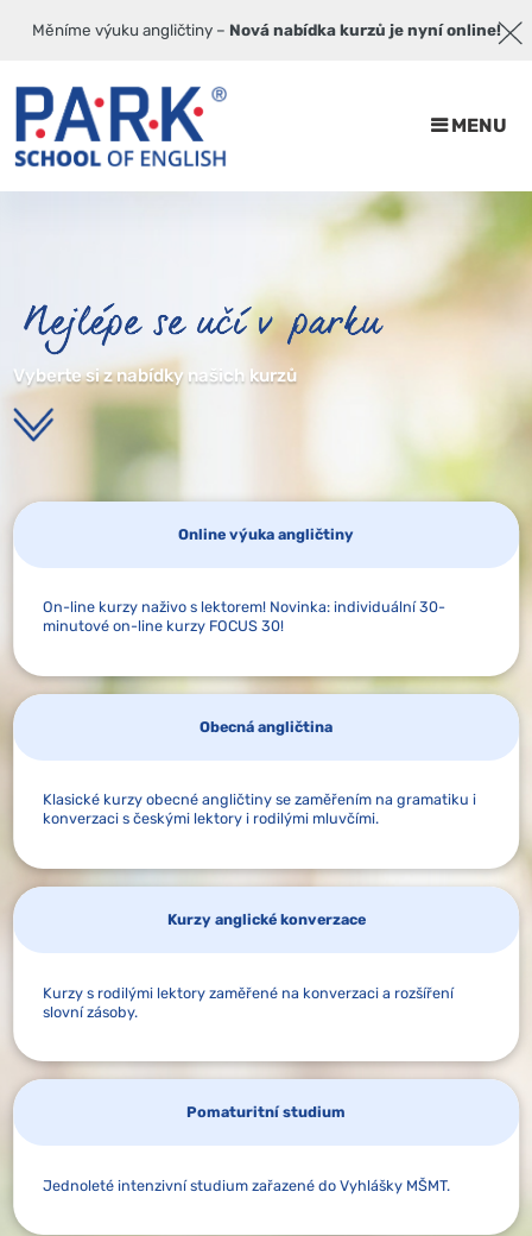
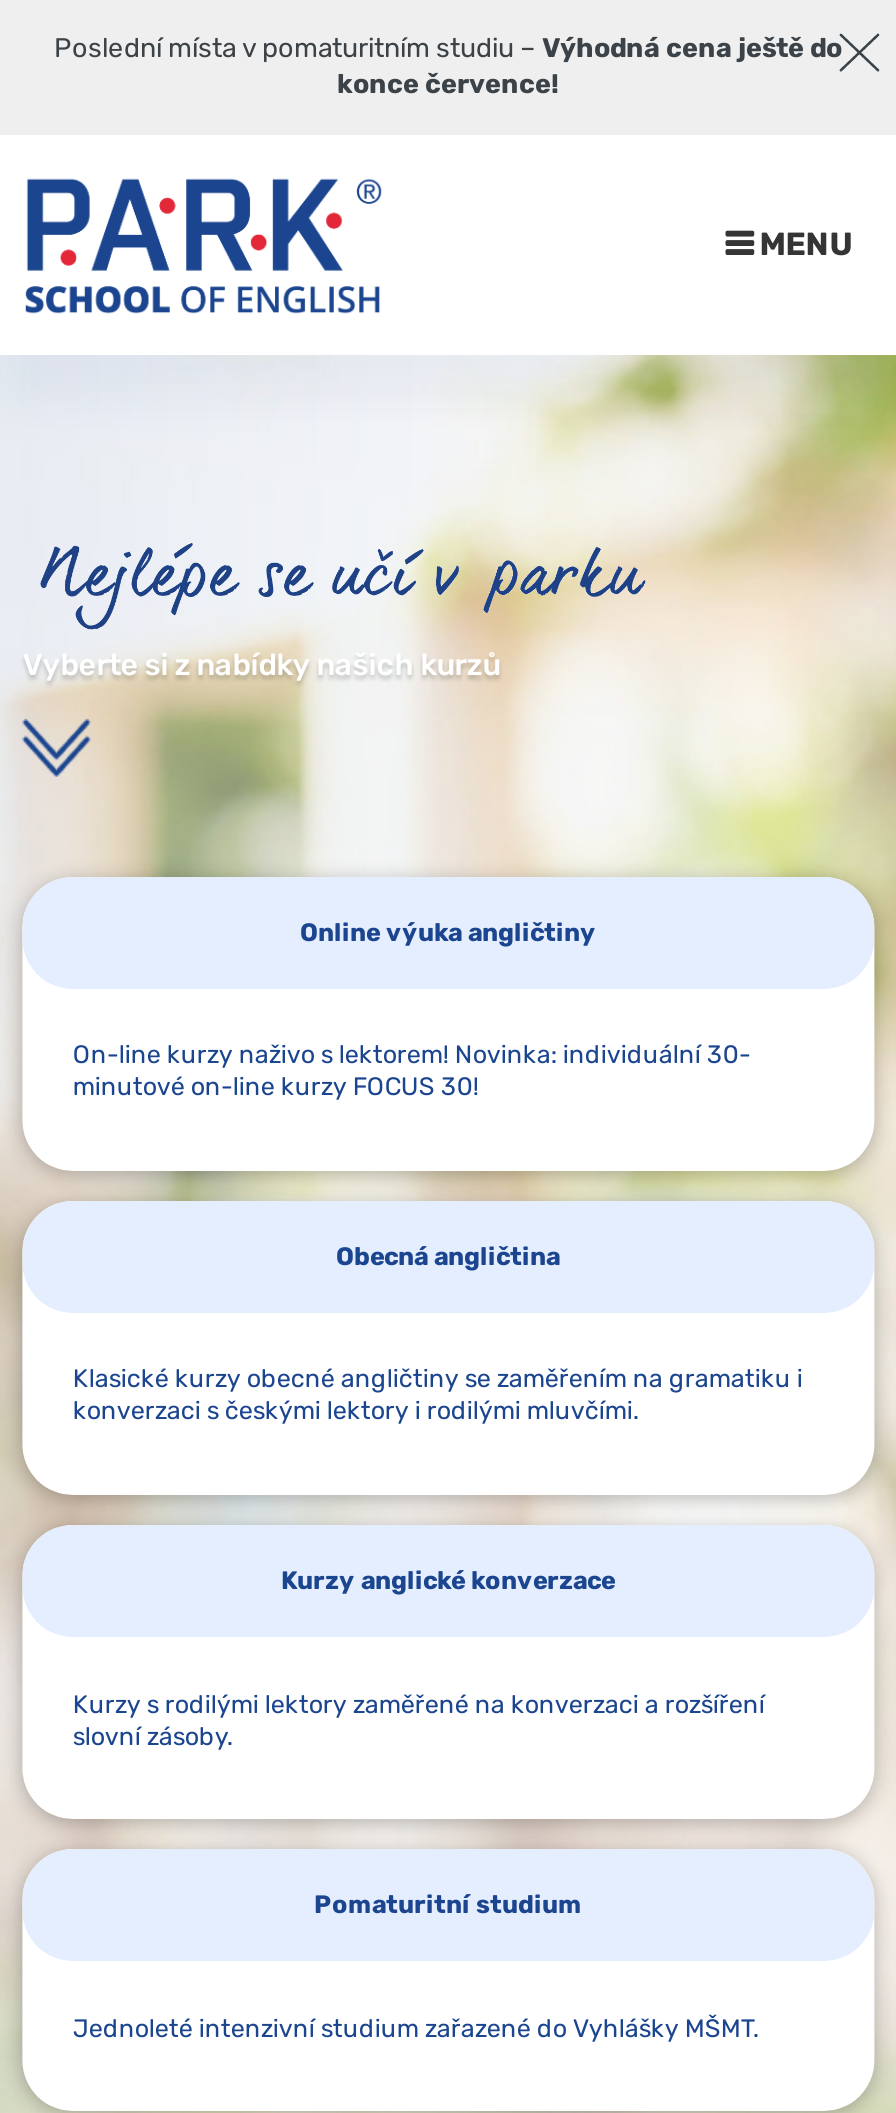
[31,20,501,39] Měníme výuku angličtiny – Nová nabídka kurzů je nyní online! -> [54,31,842,99] Poslední místa v pomaturitním studiu – Výhodná cena ještě do | konce července!

